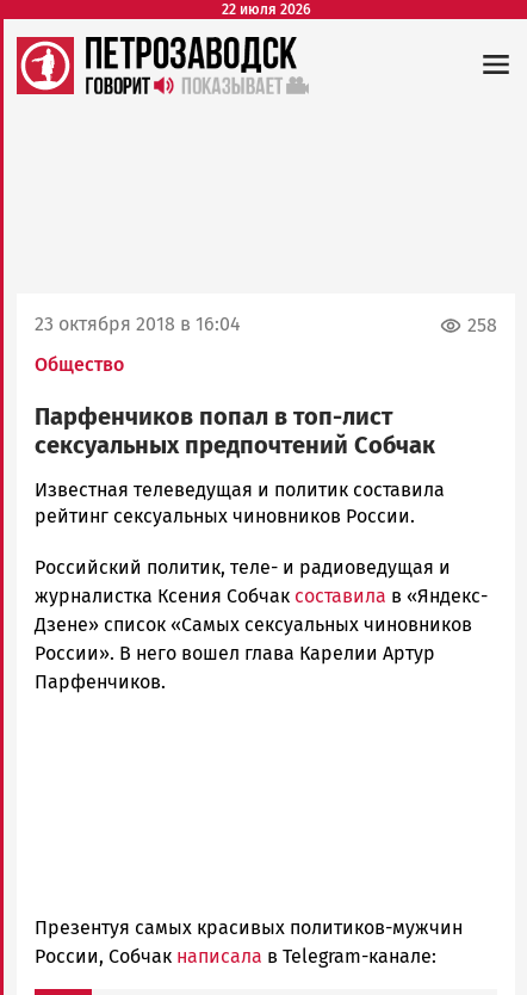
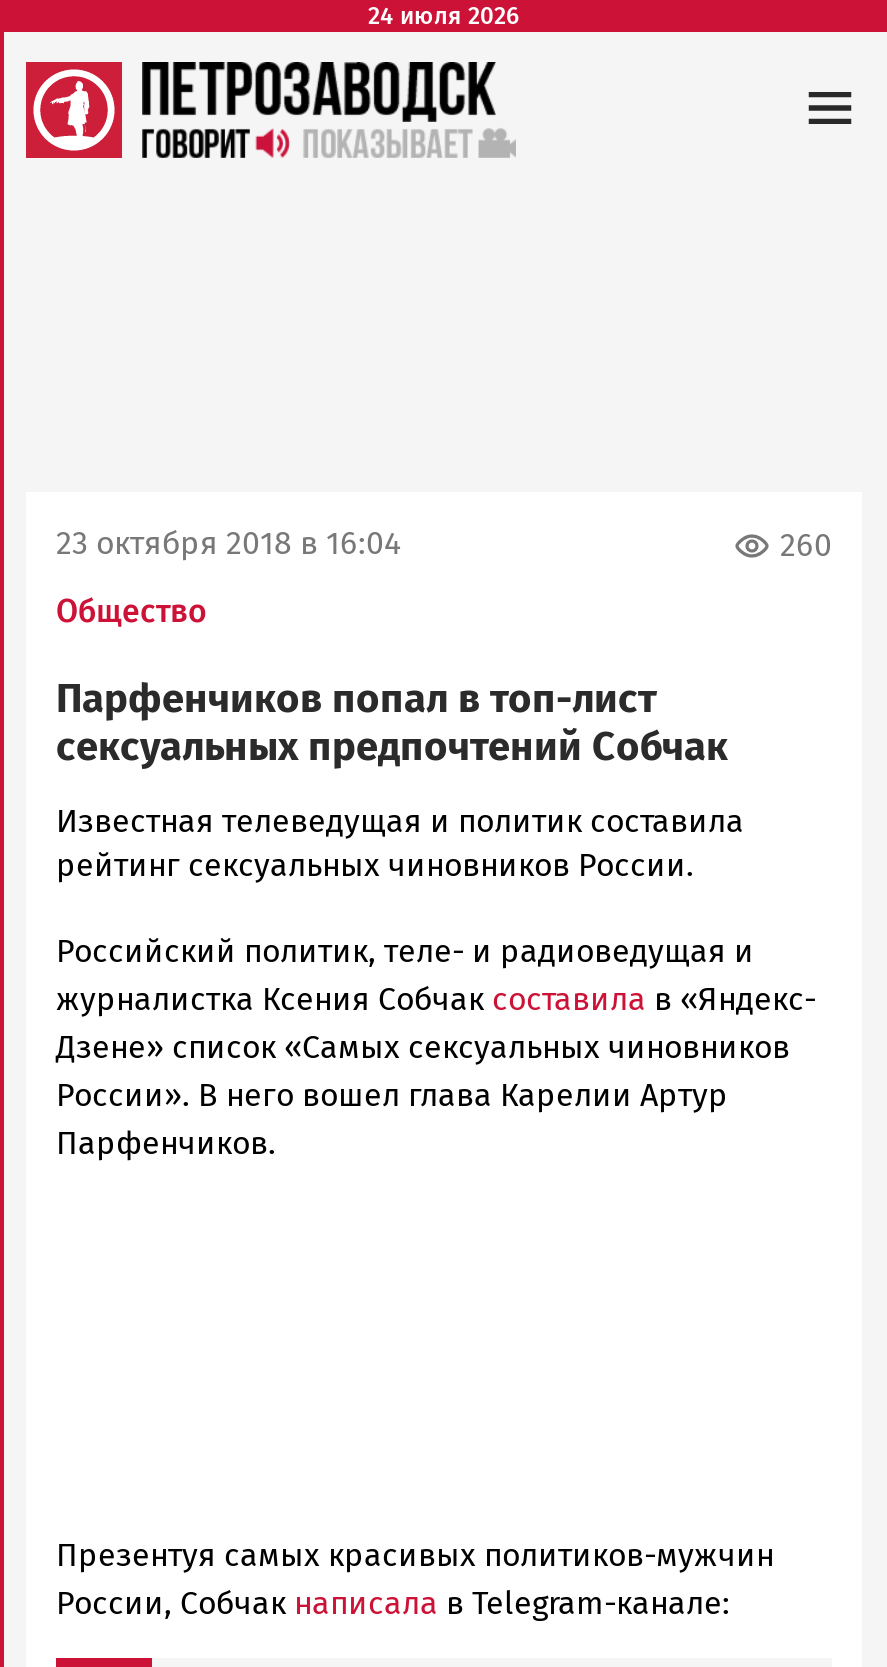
[221,1,311,18] 22 июля 2026 -> [368,2,520,30] 24 июля 2026
[467,314,497,337] 258 -> [780,527,832,565] 260

